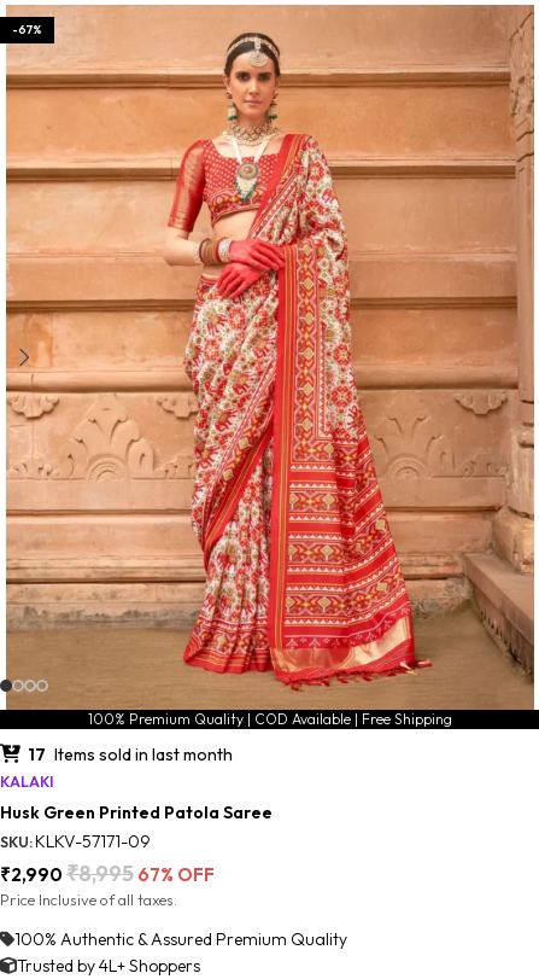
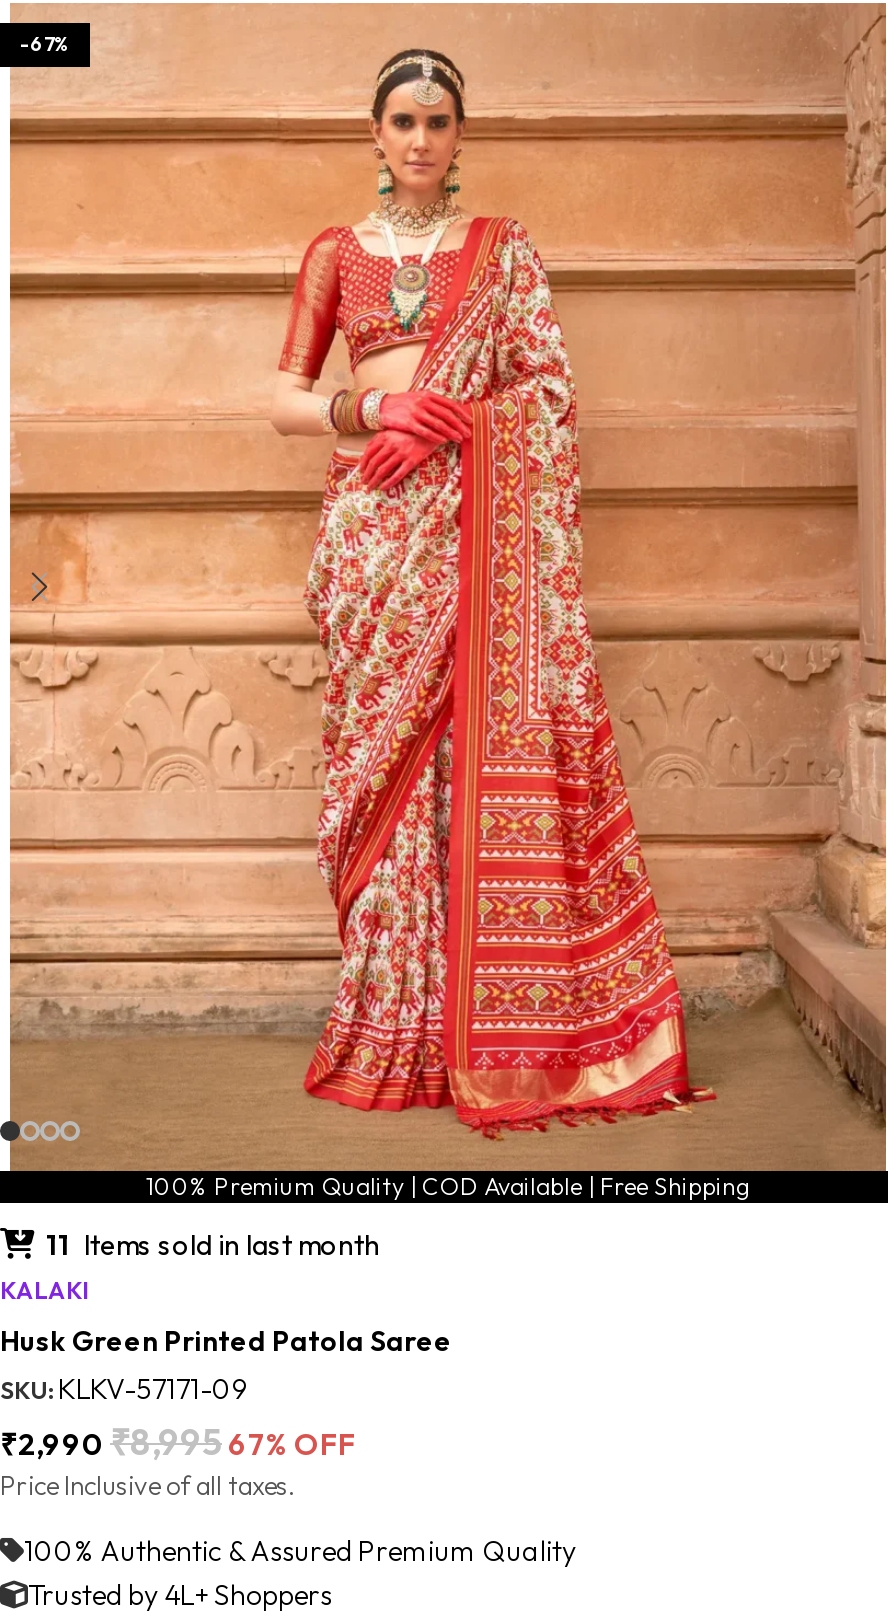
[28,744,233,765] 17 Items sold in last month -> [46,1227,380,1263] 11 Items sold in last month

